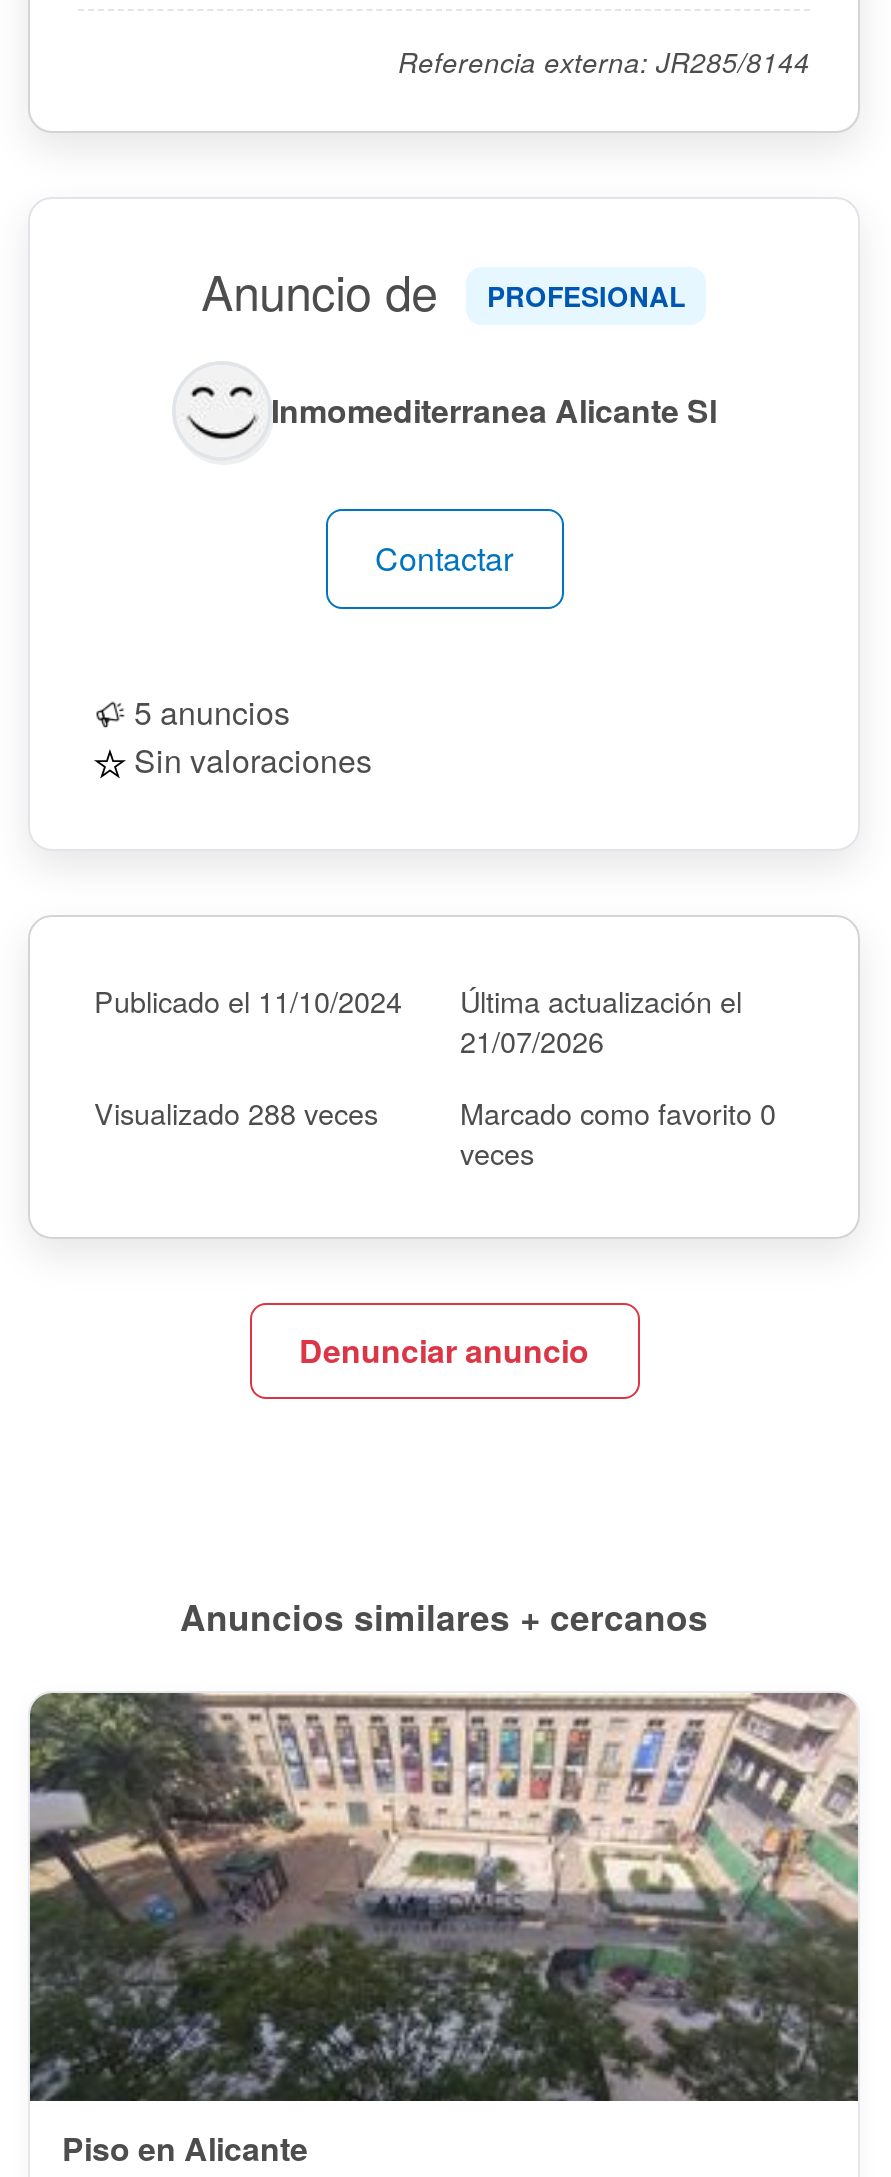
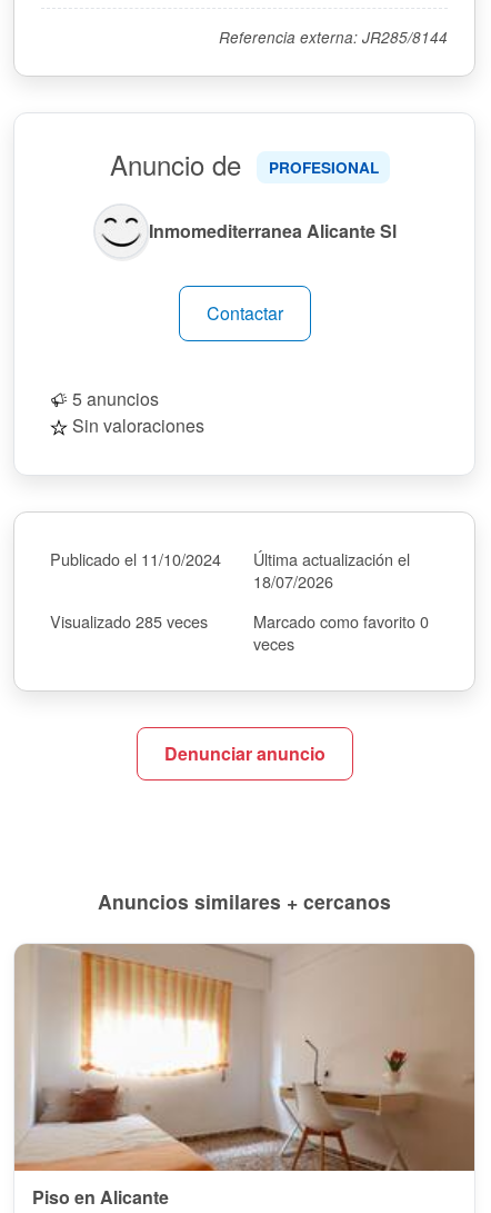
[460,1018,604,1060] 21/07/2026 -> [253,569,333,592] 18/07/2026
[94,1090,378,1132] Visualizado 288 veces -> [50,609,208,632] Visualizado 285 veces
[28,1691,858,2103] [image] -> [13,943,475,1172] [image]

